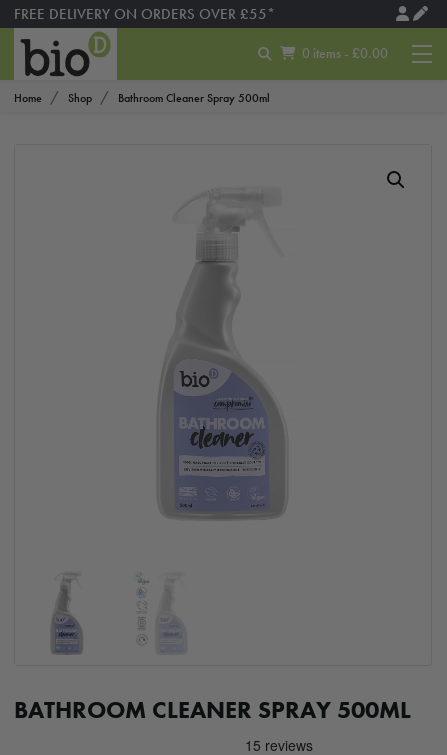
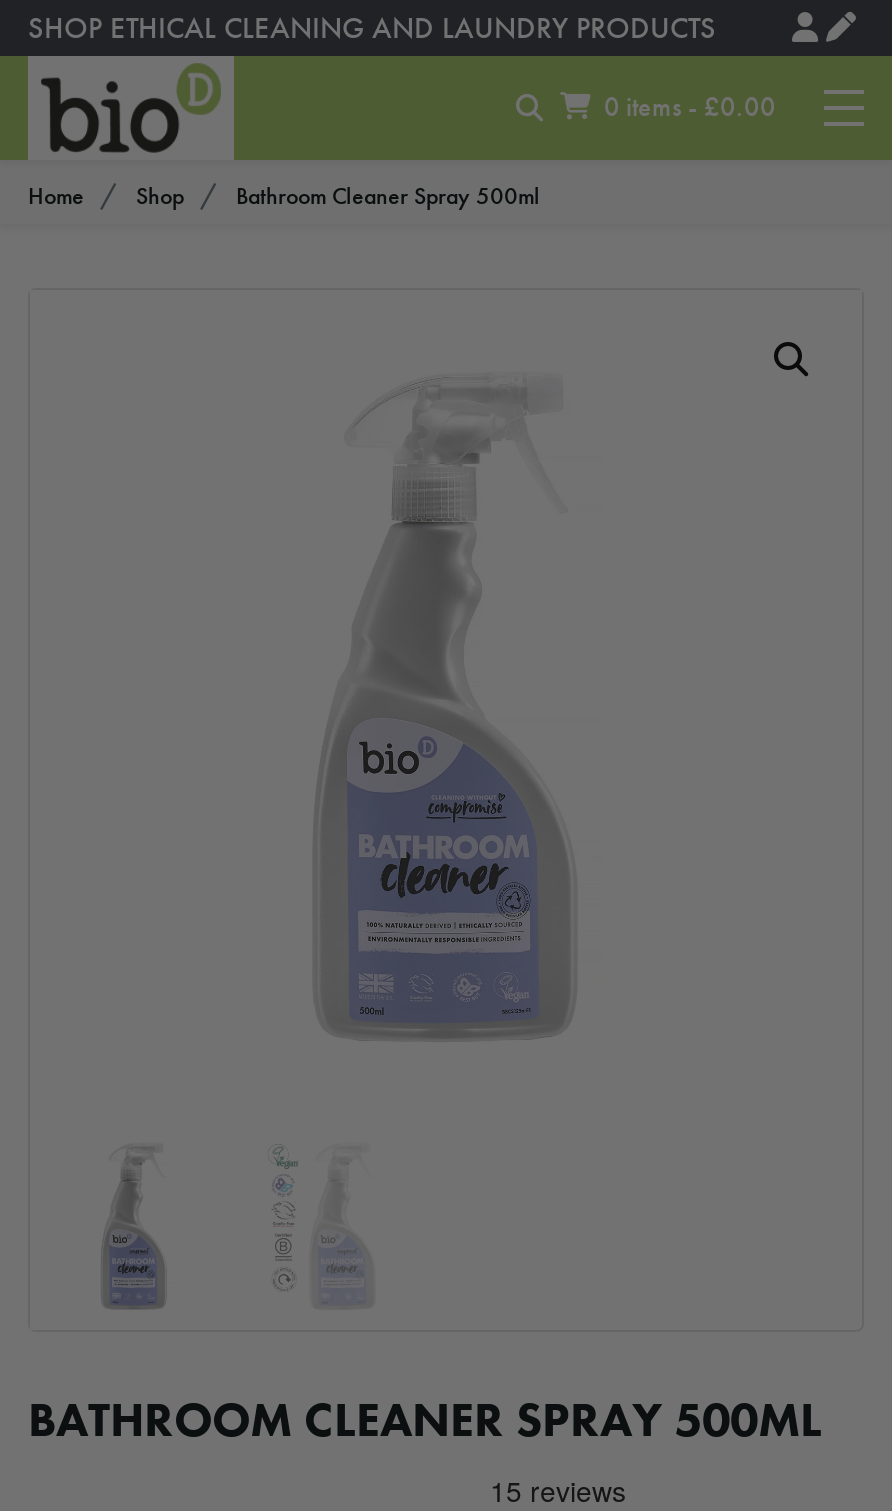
[14,4,275,24] FREE DELIVERY ON ORDERS OVER £55* -> [28,8,716,48] SHOP ETHICAL CLEANING AND LAUNDRY PRODUCTS

